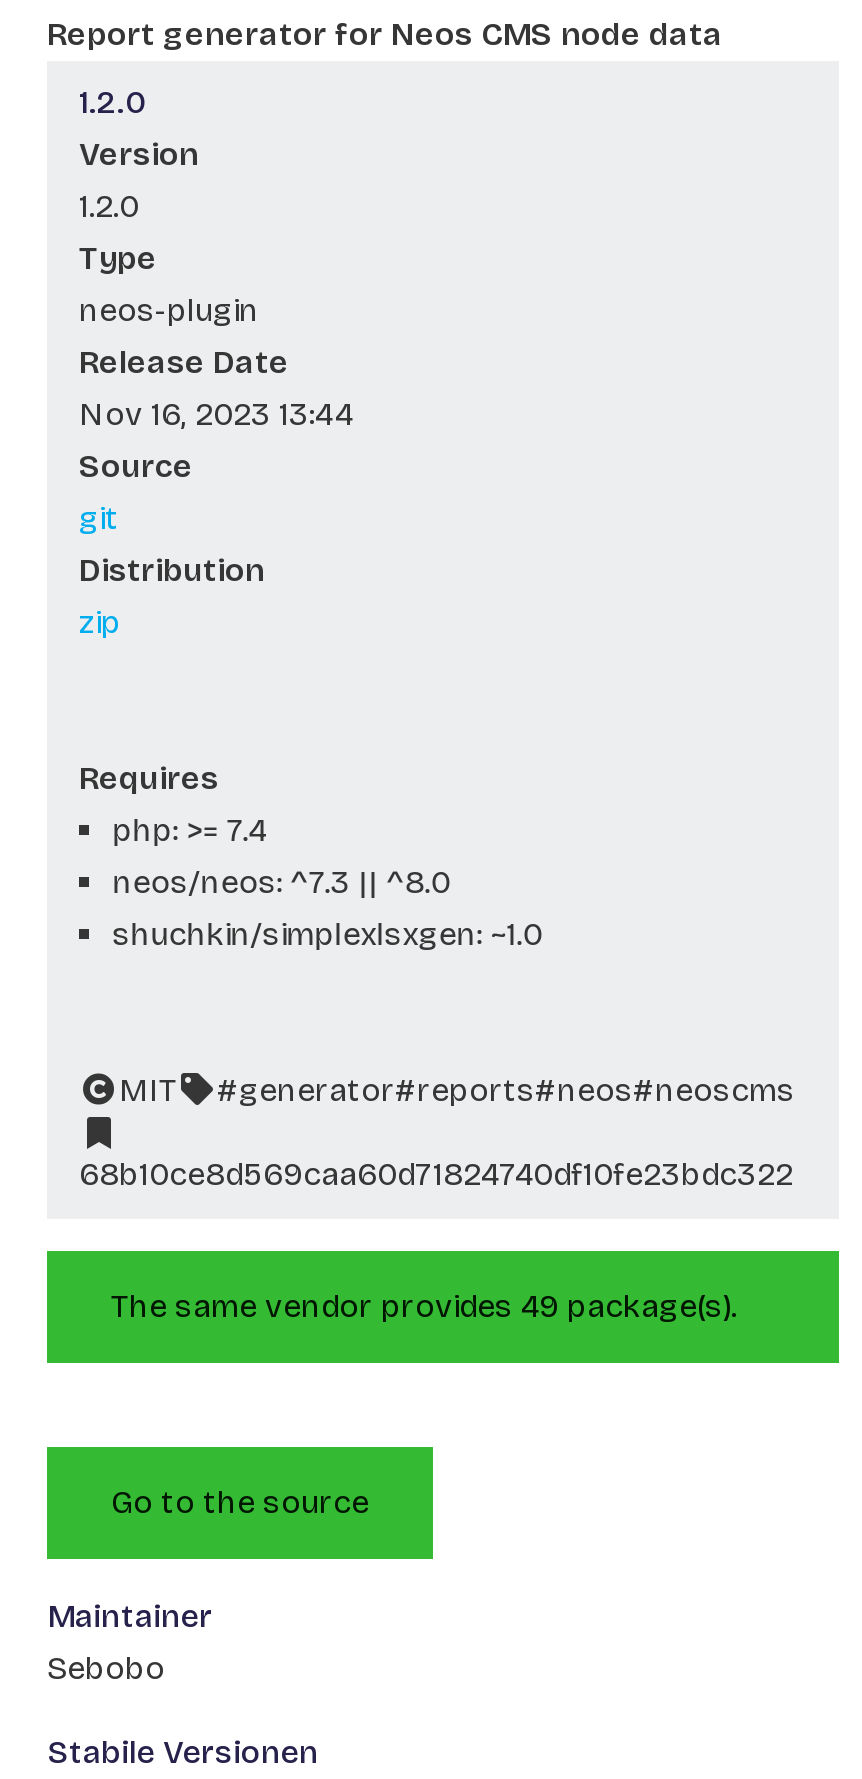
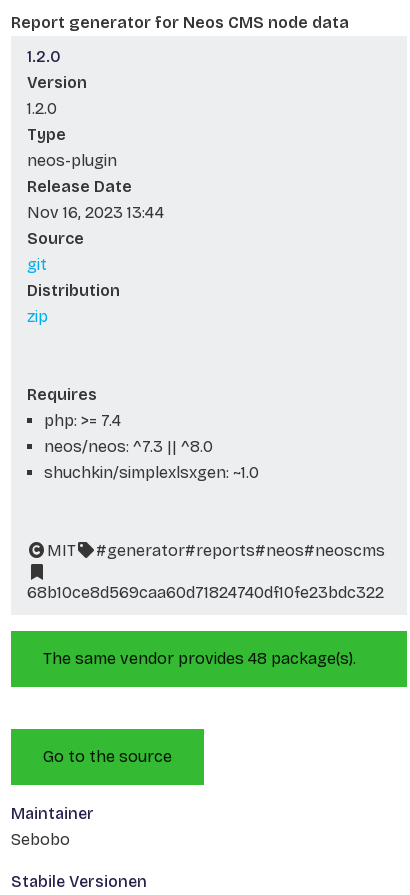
[111,1286,737,1324] The same vendor provides 49 package(s). -> [43,649,356,668] The same vendor provides 48 package(s).

